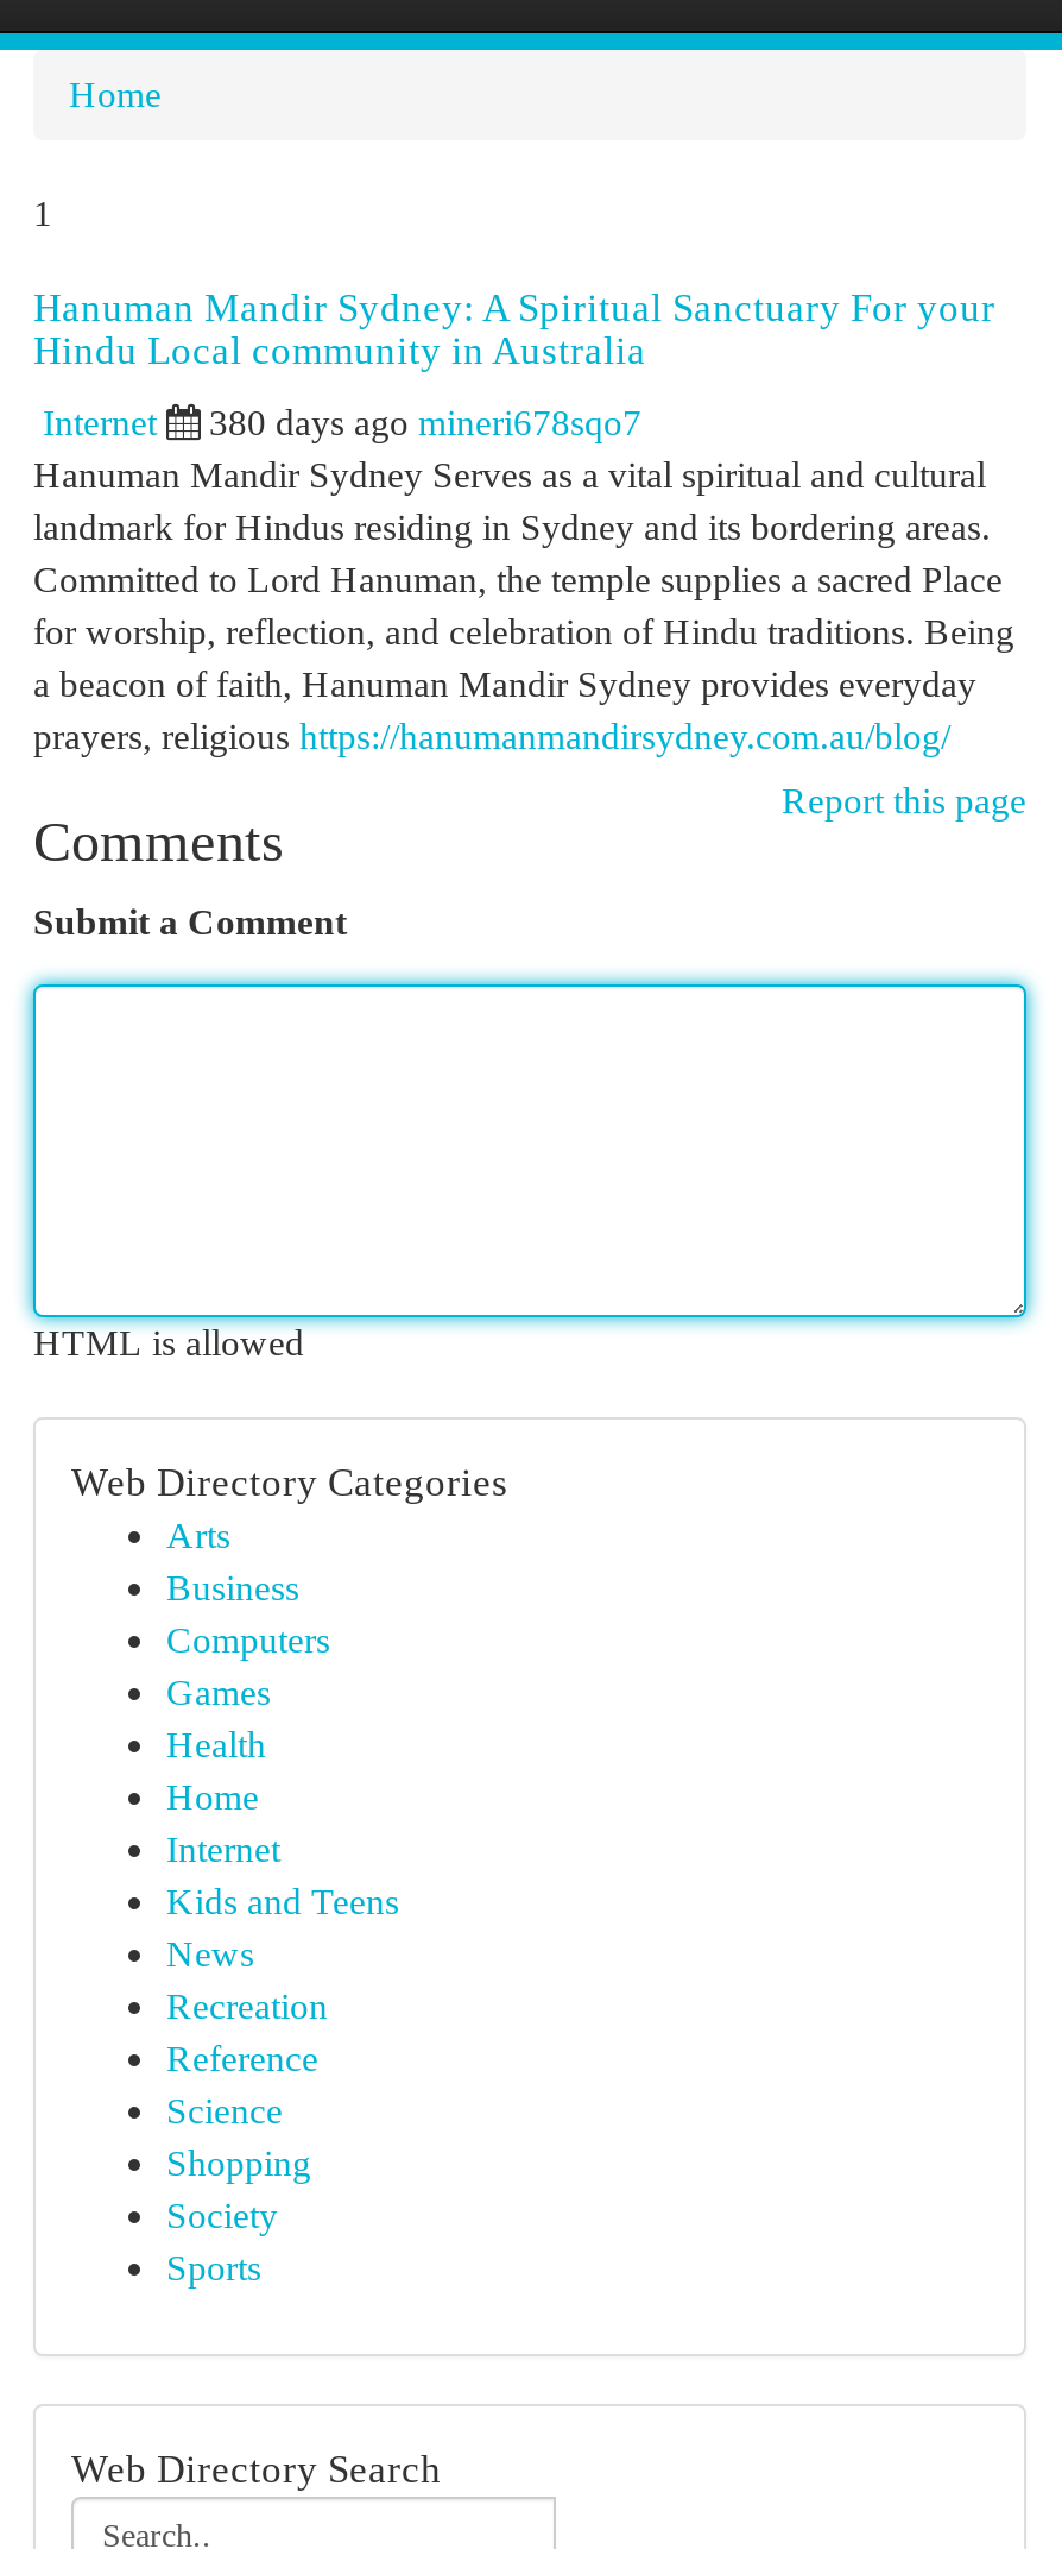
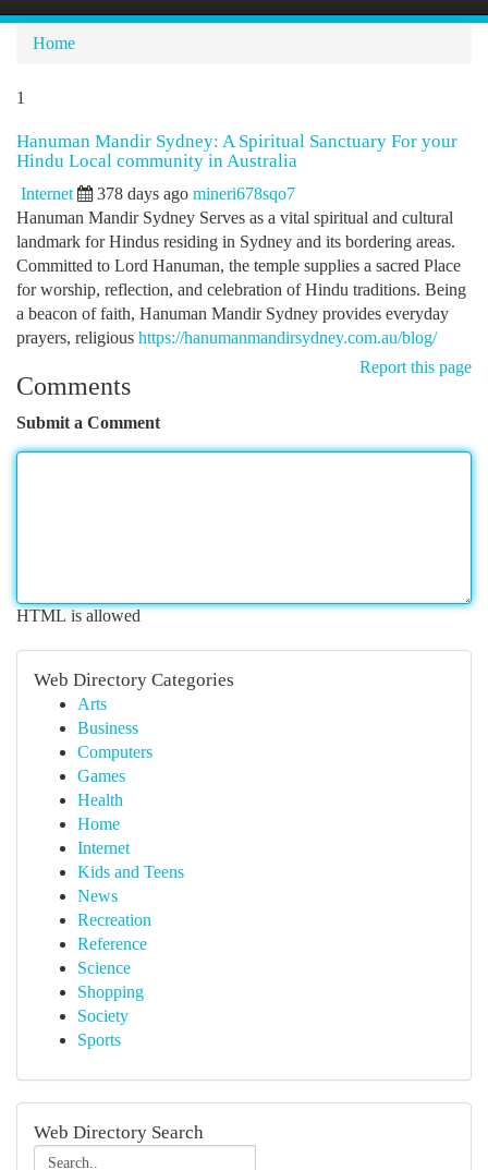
[209,402,641,442] 380 days ago mineri678sqo7 -> [97,184,295,203] 378 days ago mineri678sqo7

